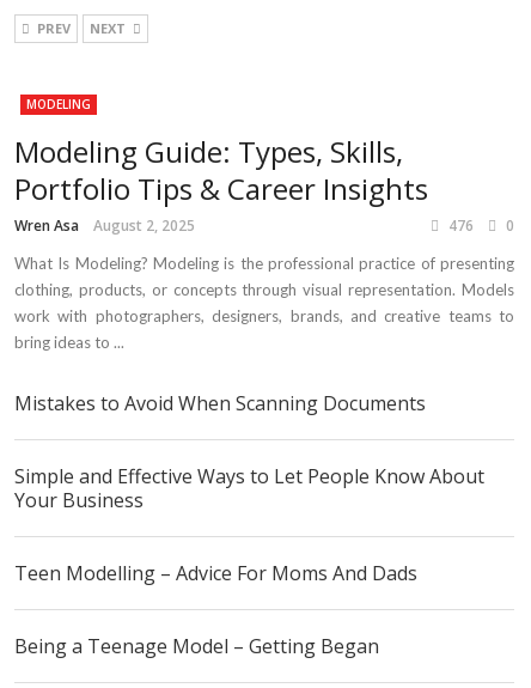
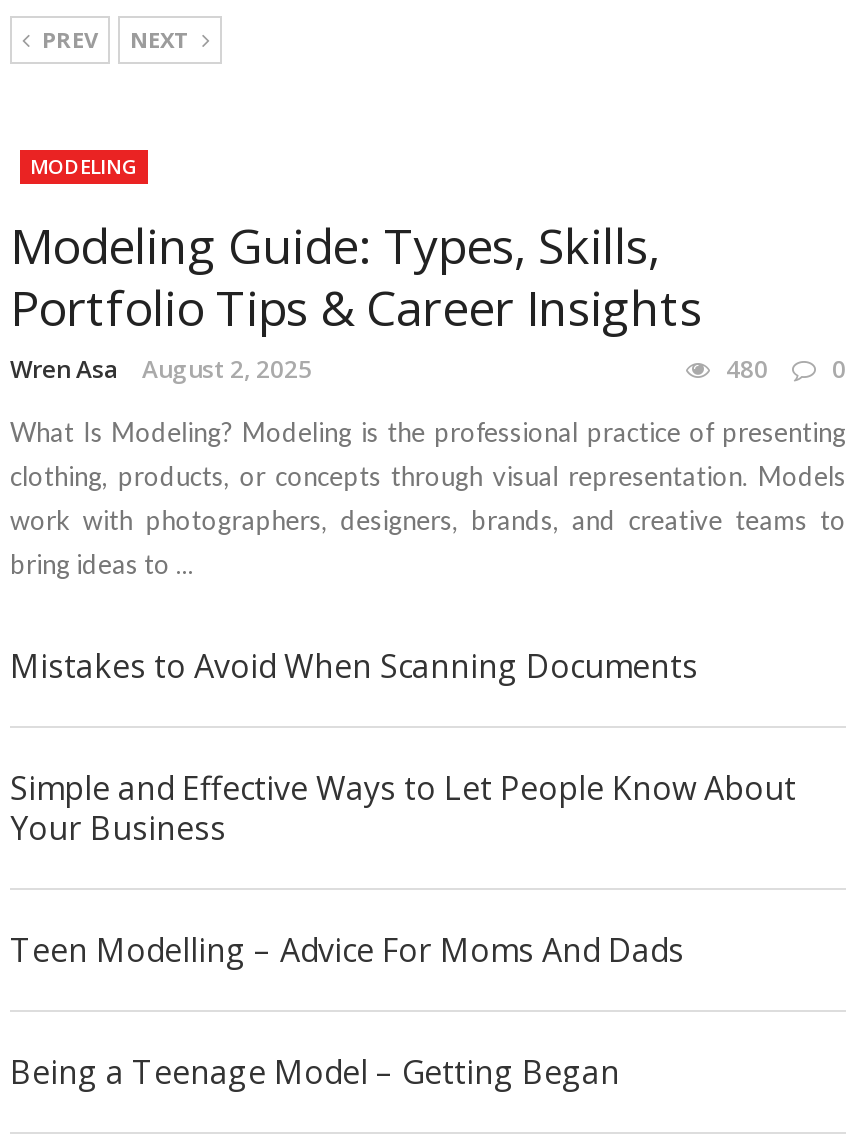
[448,215,514,236] 476 0 -> [726,352,846,386] 480 0

